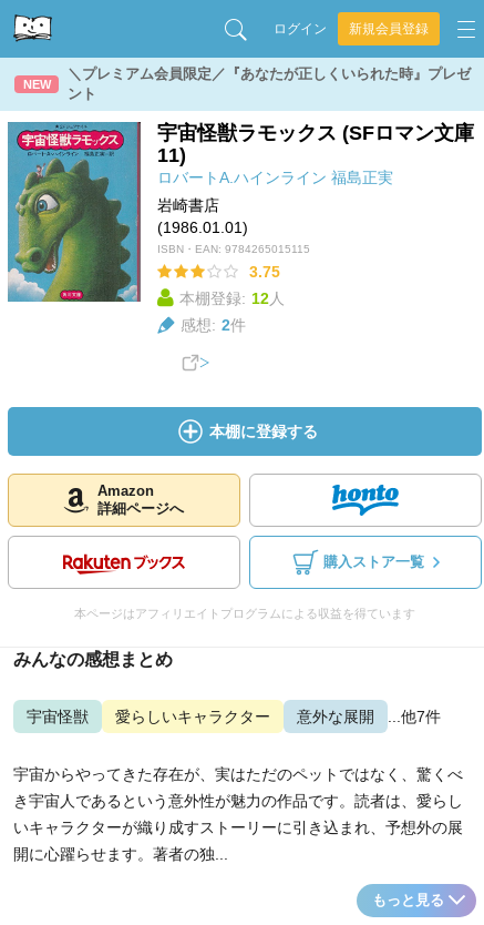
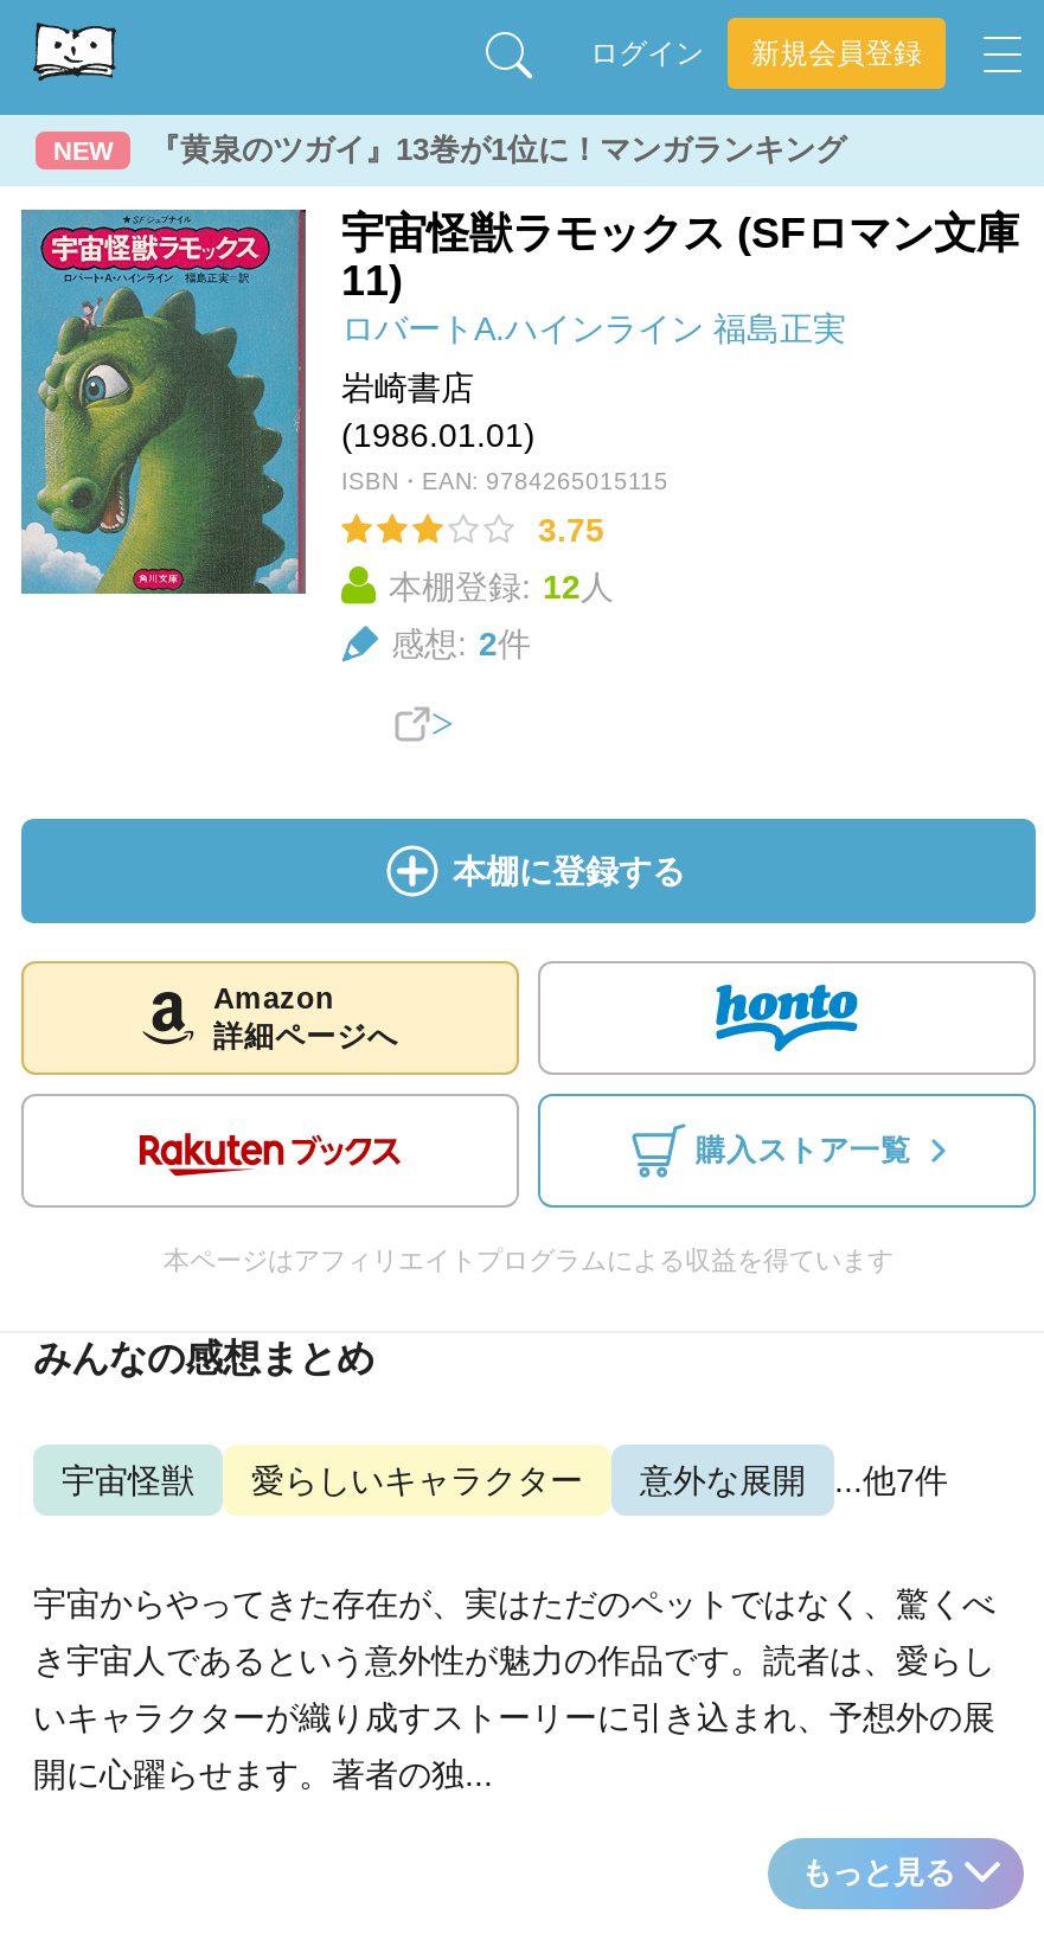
[68,65,471,102] ＼プレミアム会員限定／『あなたが正しくいられた時』プレゼ | ント -> [149,132,846,167] 『黄泉のツガイ』13巻が1位に！マンガランキング

